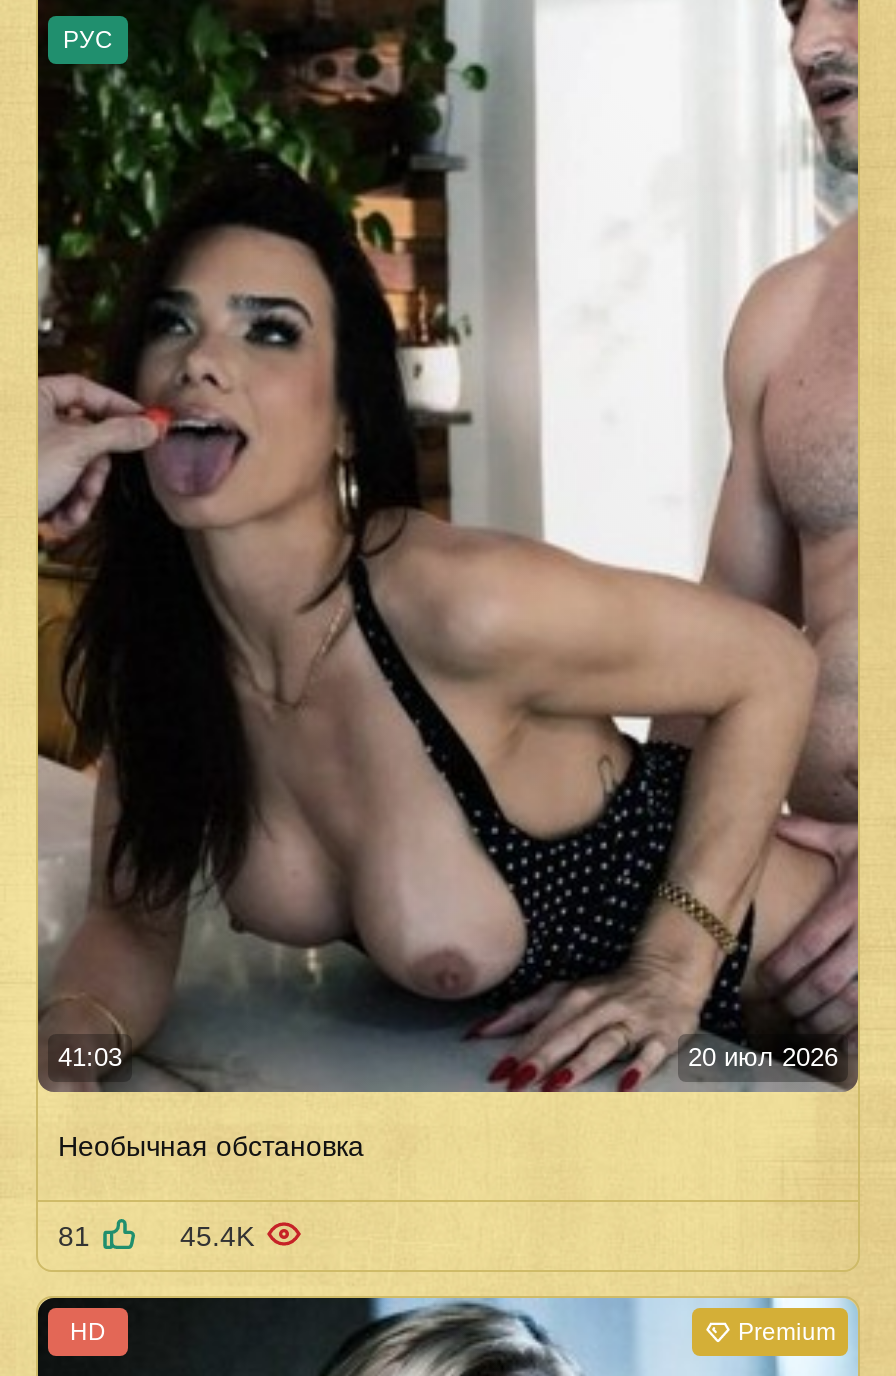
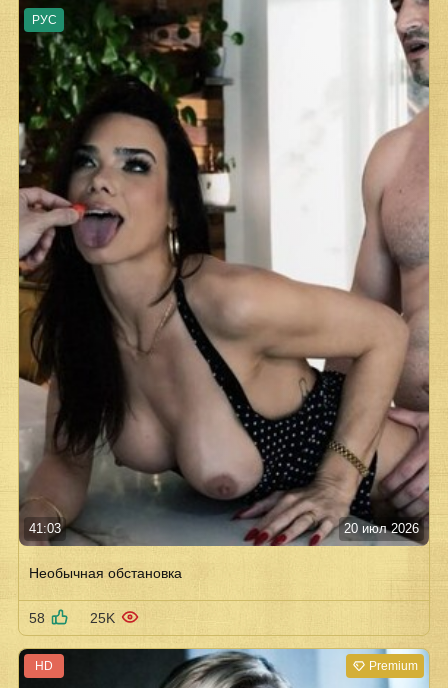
[58,1219,254,1251] 81 | 45.4K -> [29,610,115,626] 58 | 25K

